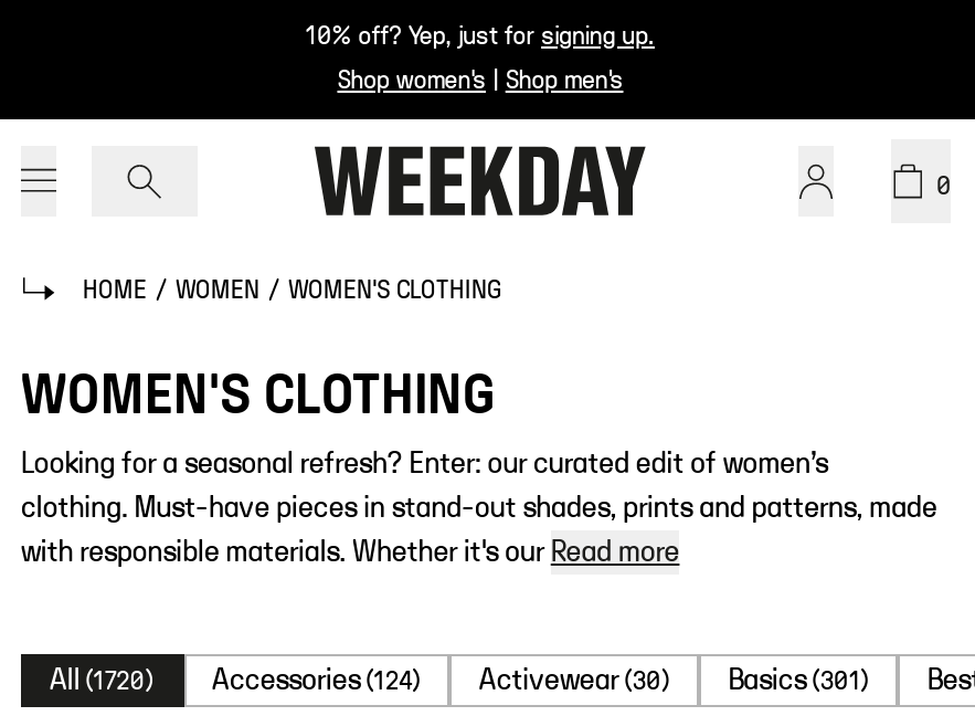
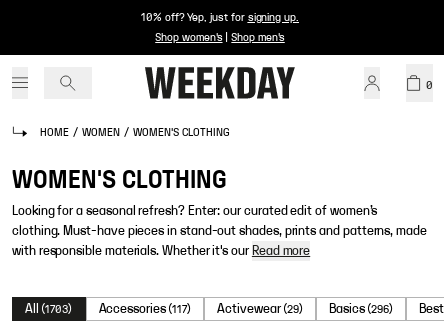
[50,665,155,696] All (1720) -> [25,302,72,316] All (1703)
[212,665,422,696] Accessories (124) -> [98,302,191,316] Accessories (117)
[479,665,671,696] Activewear (30) -> [217,302,303,316] Activewear (29)
[728,665,870,696] Basics (301) -> [329,302,393,316] Basics (296)

